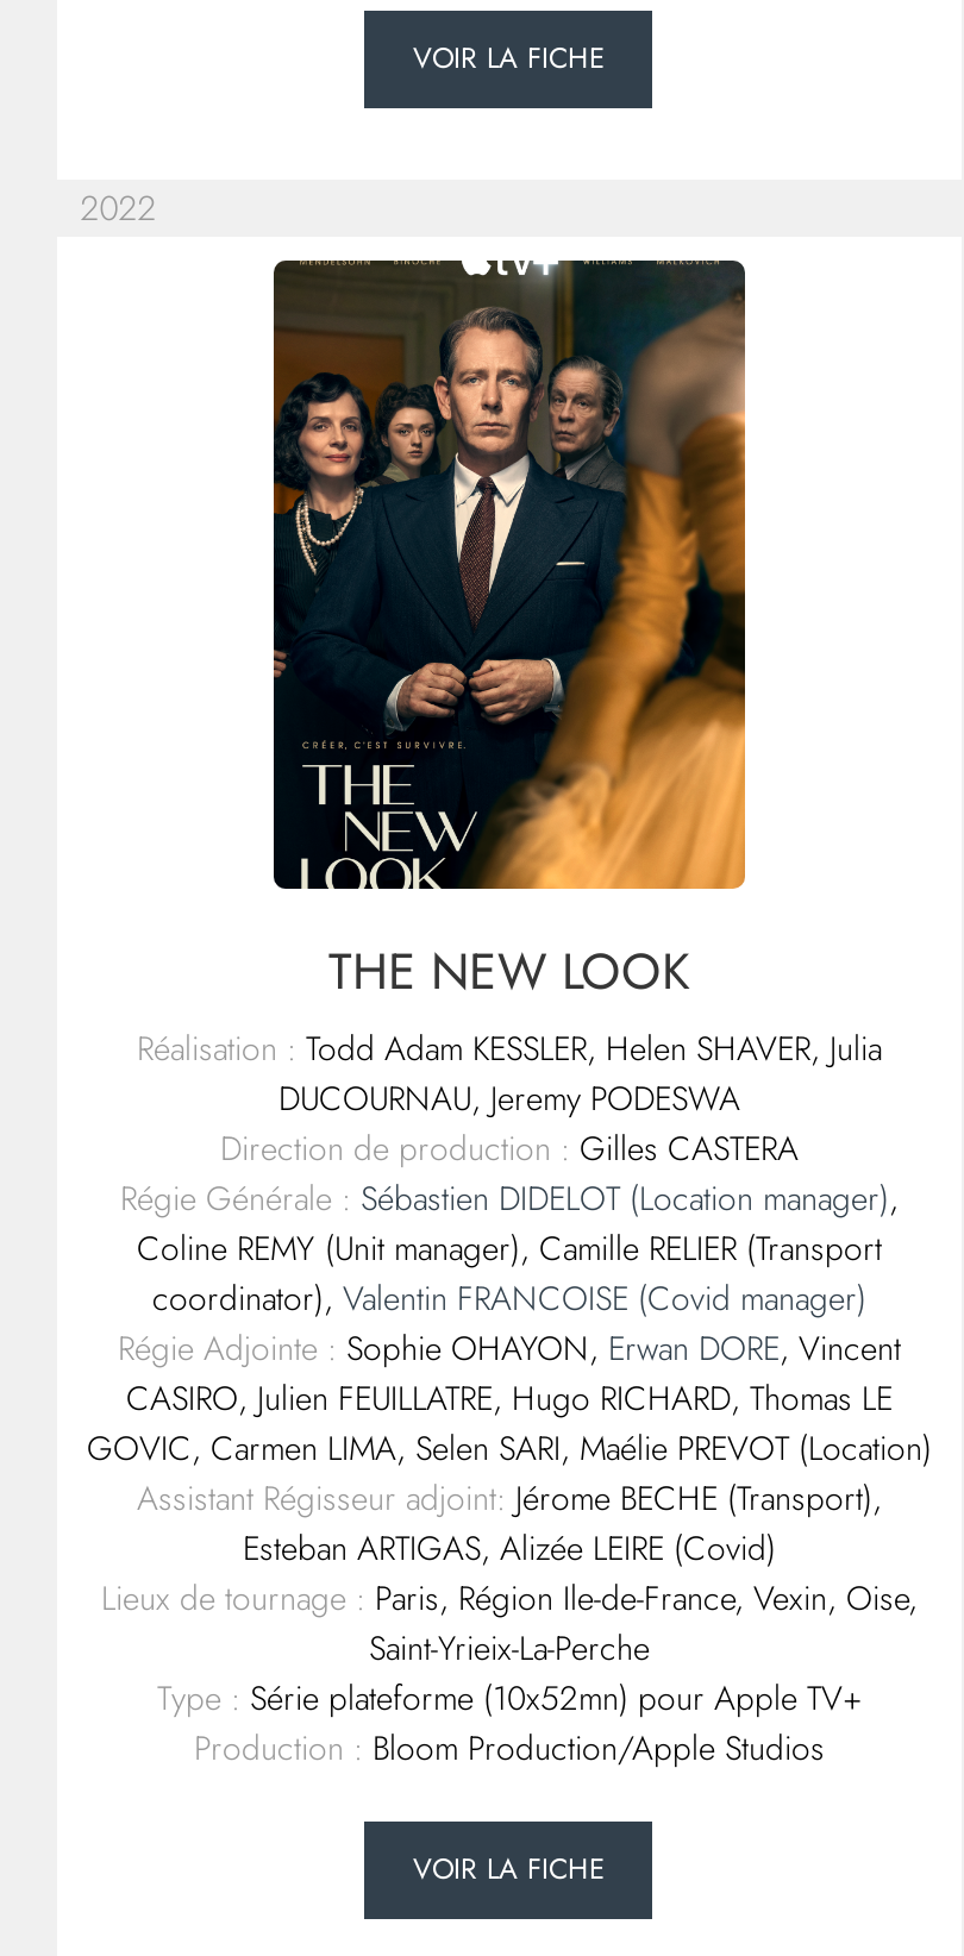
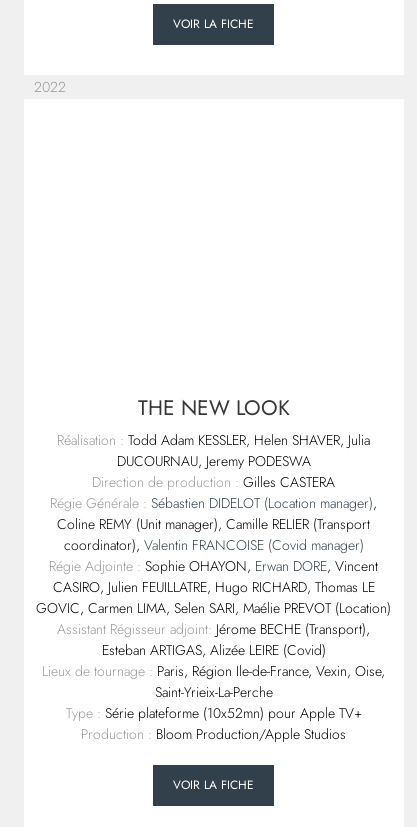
[271,258,747,891] [image] -> none

